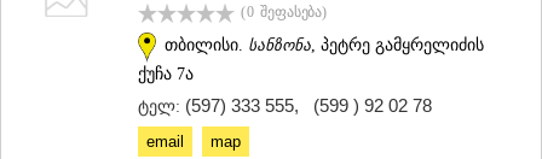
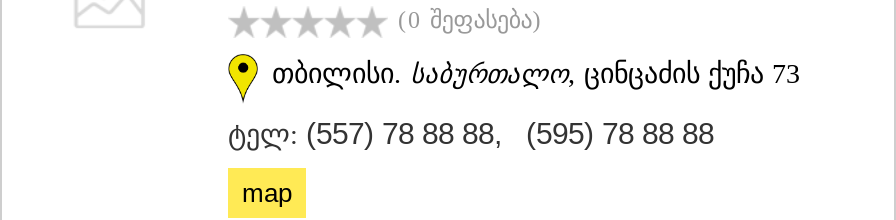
[138,36,484,150] თბილისი. სანზონა, პეტრე გამყრელიძის | ქუჩა 7ა | ტელ: (597) 333 555, (599 ) 92 02 78 | email -> [228,60,800,150] თბილისი. საბურთალო, ცინცაძის ქუჩა 73 | ტელ: (557) 78 88 88, (595) 78 88 88

